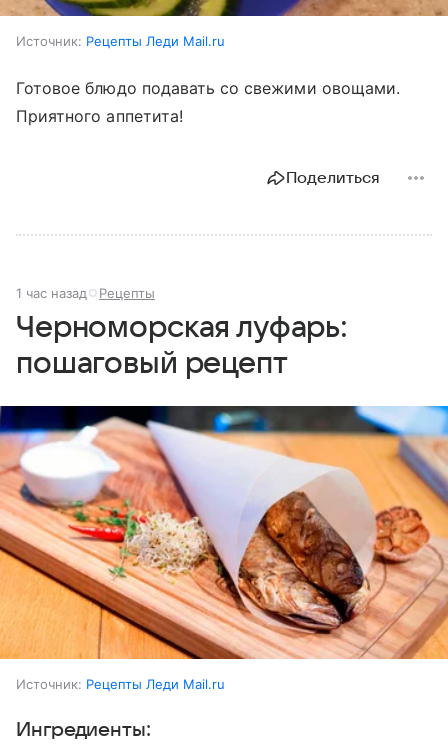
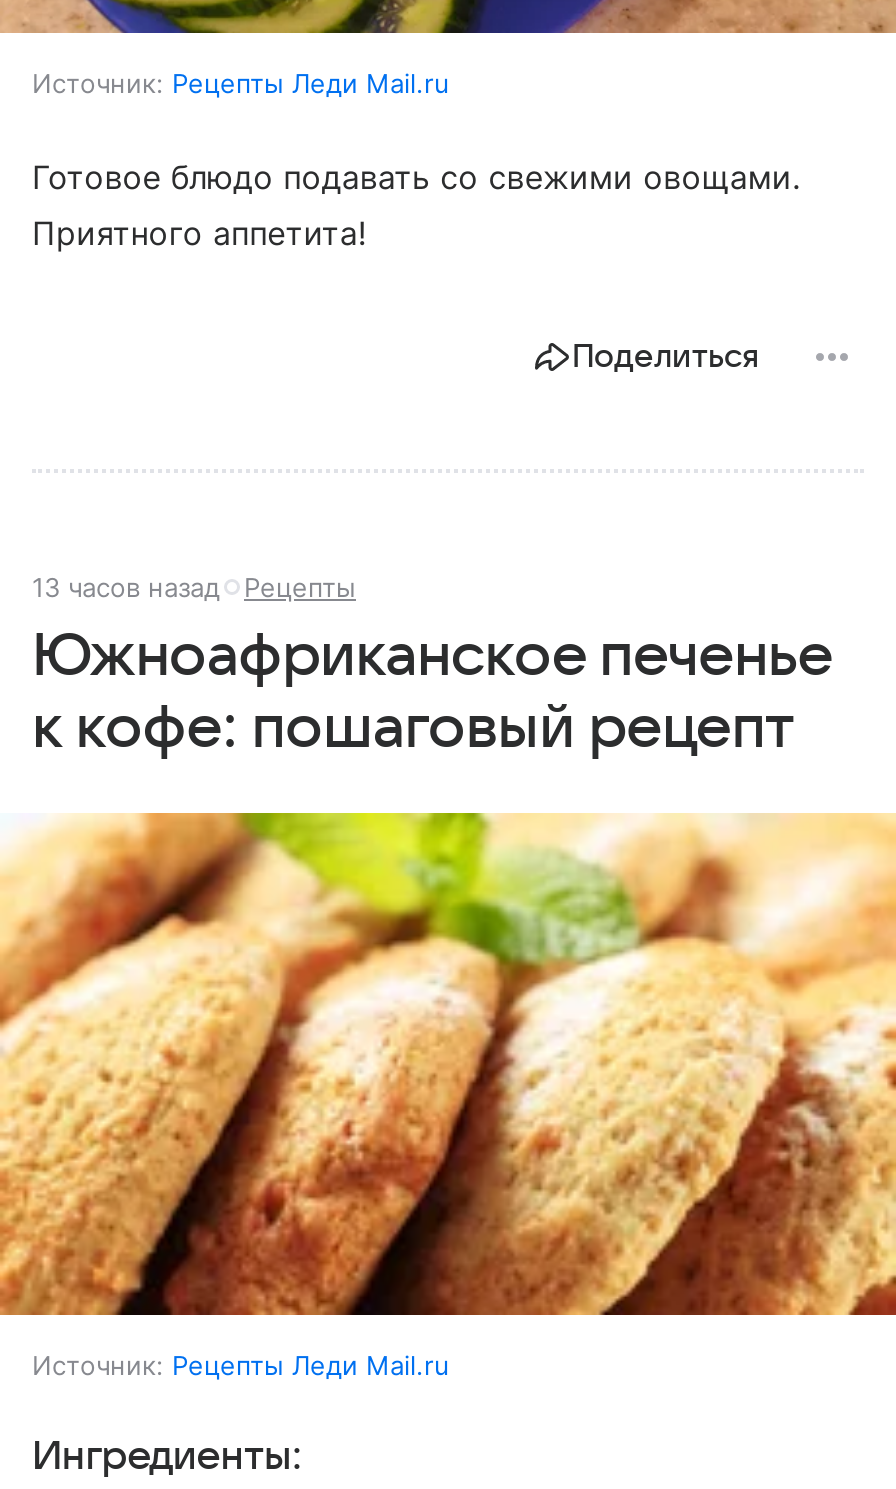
[16,285,155,301] 1 час назад Рецепты -> [32,571,356,603] 13 часов назад Рецепты
[16,311,348,380] Черноморская луфарь: | пошаговый рецепт -> [32,623,831,761] Южноафриканское печенье | к кофе: пошаговый рецепт
[3,405,445,660] [image] -> [6,810,890,1316] [image]

